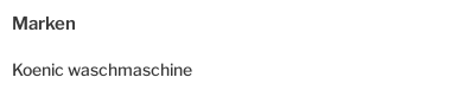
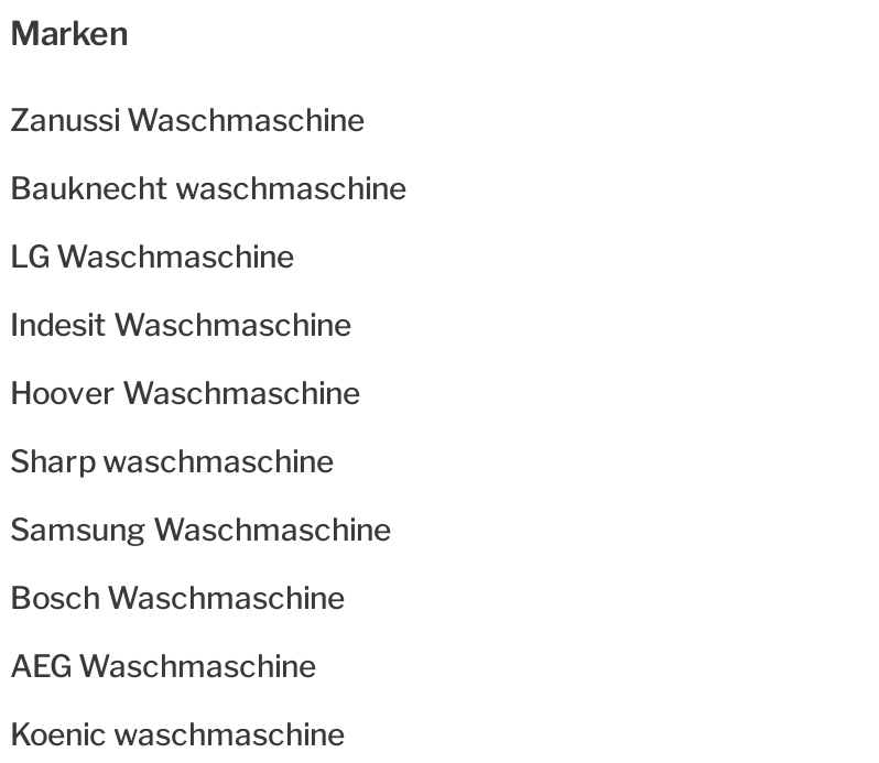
none -> [10,100,406,683] Zanussi Waschmaschine | Bauknecht waschmaschine | LG Waschmaschine | Indesit Waschmaschine | Hoover Waschmaschine | Sharp waschmaschine | Samsung Waschmaschine | Bosch Waschmaschine | AEG Waschmaschine

